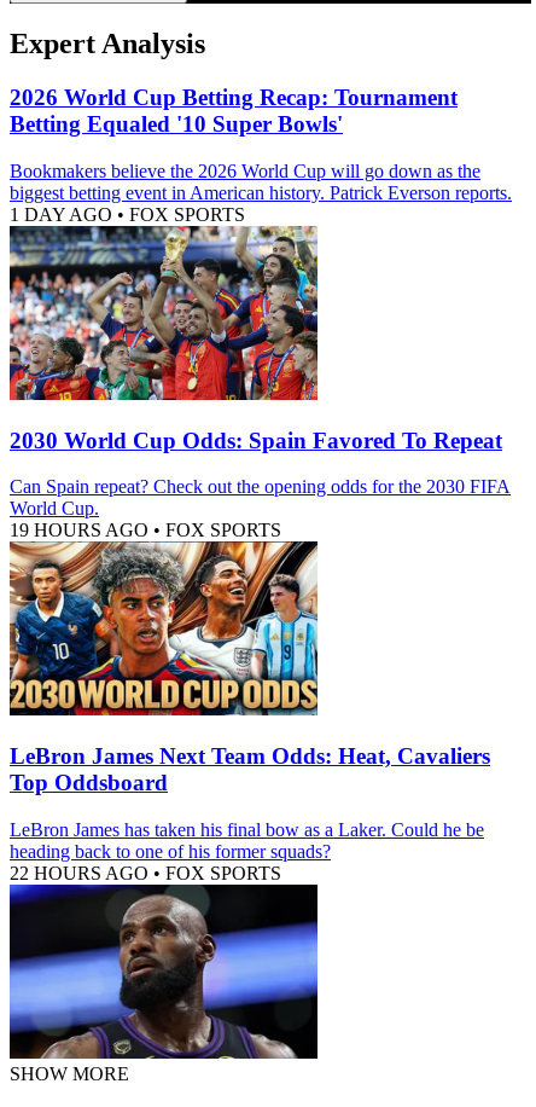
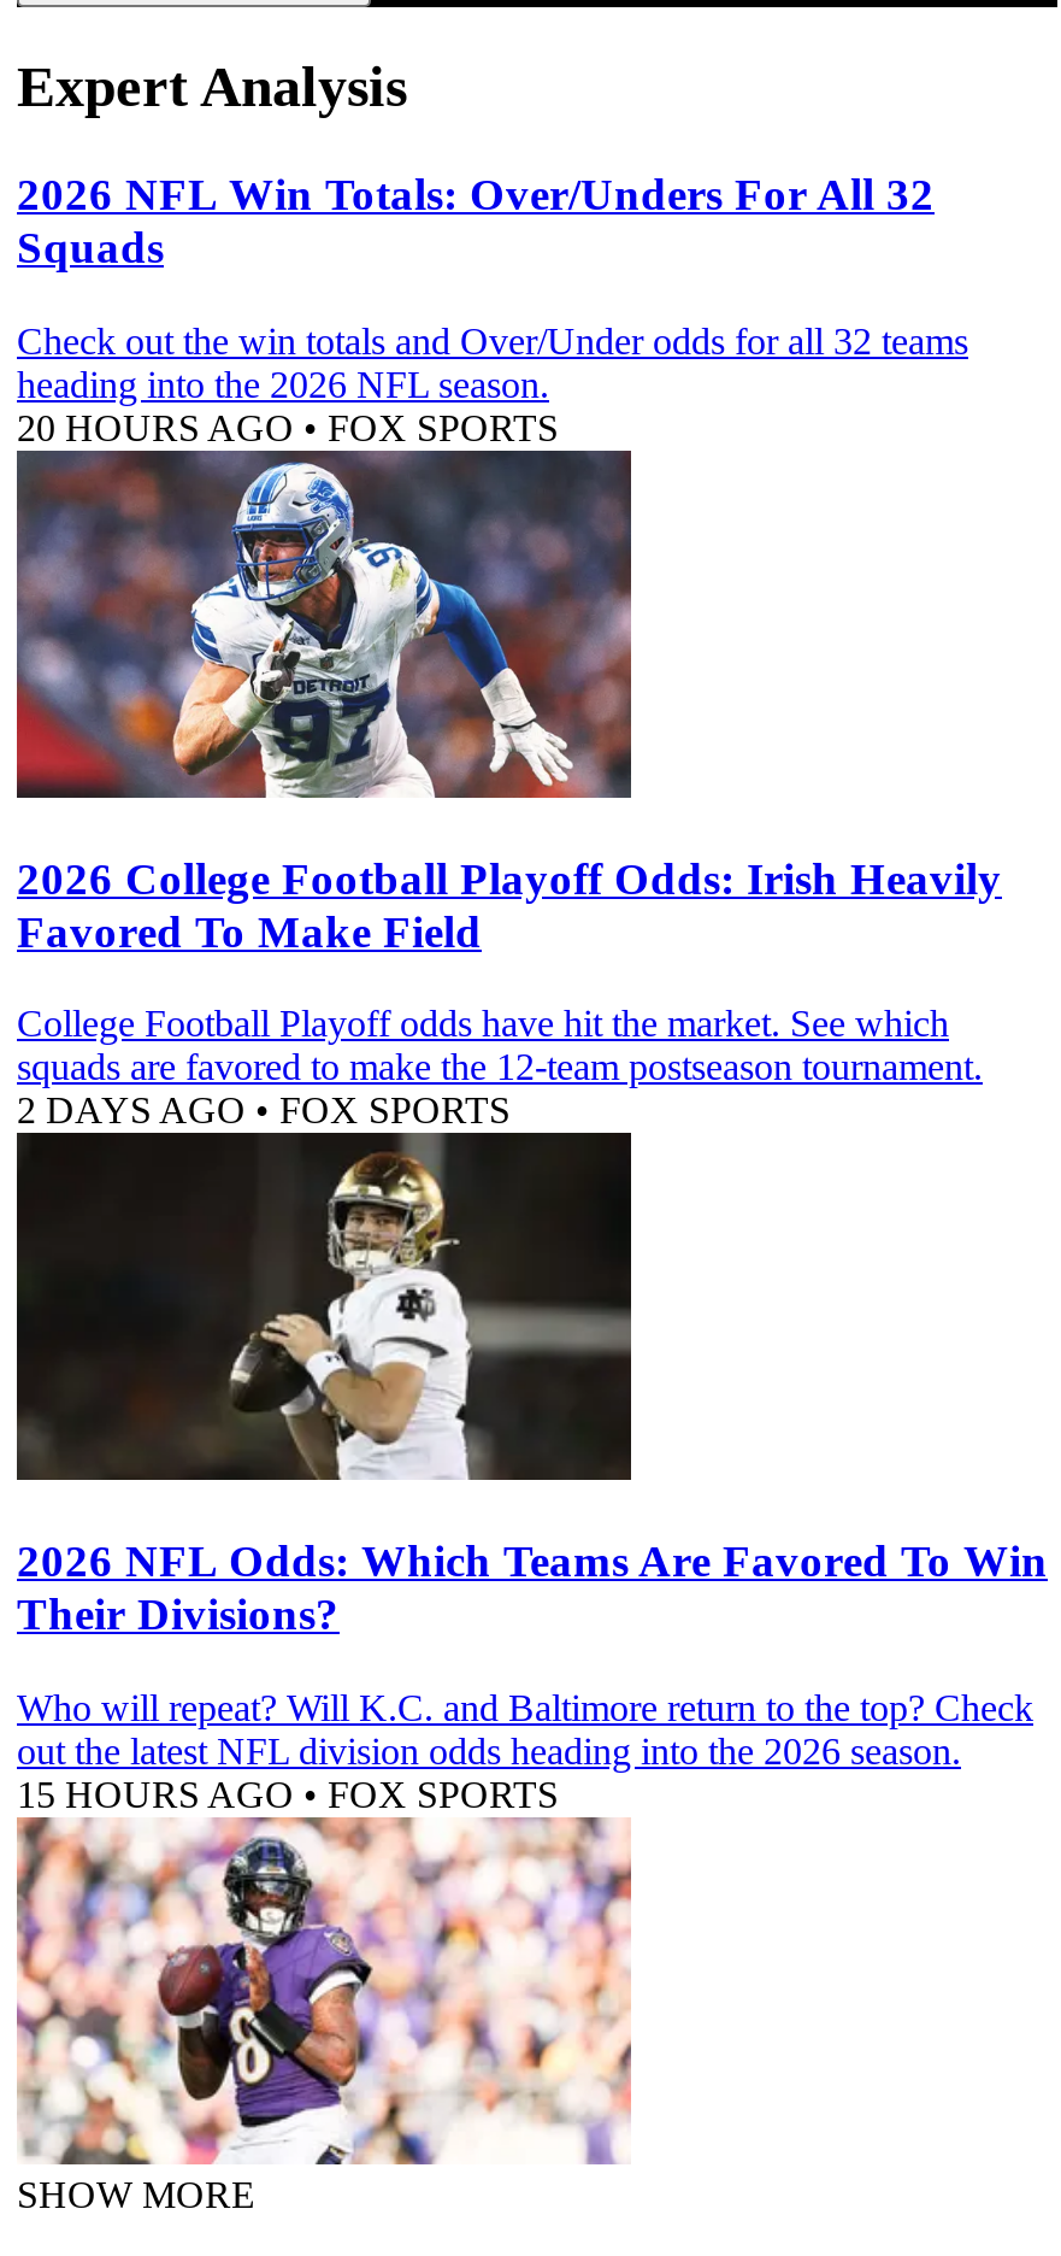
[10,85,458,137] 2026 World Cup Betting Recap: Tournament | Betting Equaled '10 Super Bowls' -> [17,169,935,273] 2026 NFL Win Totals: Over/Unders For All 32 | Squads
[10,161,512,225] Bookmakers believe the 2026 World Cup will go down as the | biggest betting event in American history. Patrick Everson reports. | 1 DAY AGO • FOX SPORTS -> [17,320,968,448] Check out the win totals and Over/Under odds for all 32 teams | heading into the 2026 NFL season. | 20 HOURS AGO • FOX SPORTS
[8,226,502,453] [image] | 2030 World Cup Odds: Spain Favored To Repeat -> [14,475,1002,956] [image] | 2026 College Football Playoff Odds: Irish Heavily | Favored To Make Field
[10,477,511,541] Can Spain repeat? Check out the opening odds for the 2030 FIFA | World Cup. | 19 HOURS AGO • FOX SPORTS -> [17,1003,983,1131] College Football Playoff odds have hit the market. See which | squads are favored to make the 12-team postseason tournament. | 2 DAYS AGO • FOX SPORTS
[8,555,490,795] [image] | LeBron James Next Team Odds: Heat, Cavaliers | Top Oddsboard -> [14,1135,1048,1639] [image] | 2026 NFL Odds: Which Teams Are Favored To Win | Their Divisions?
[10,819,484,883] LeBron James has taken his final bow as a Laker. Could he be | heading back to one of his former squads? | 22 HOURS AGO • FOX SPORTS -> [17,1687,1033,1814] Who will repeat? Will K.C. and Baltimore return to the top? Check | out the latest NFL division odds heading into the 2026 season. | 15 HOURS AGO • FOX SPORTS
[8,897,319,1060] [image] -> [14,1817,633,2167] [image]

